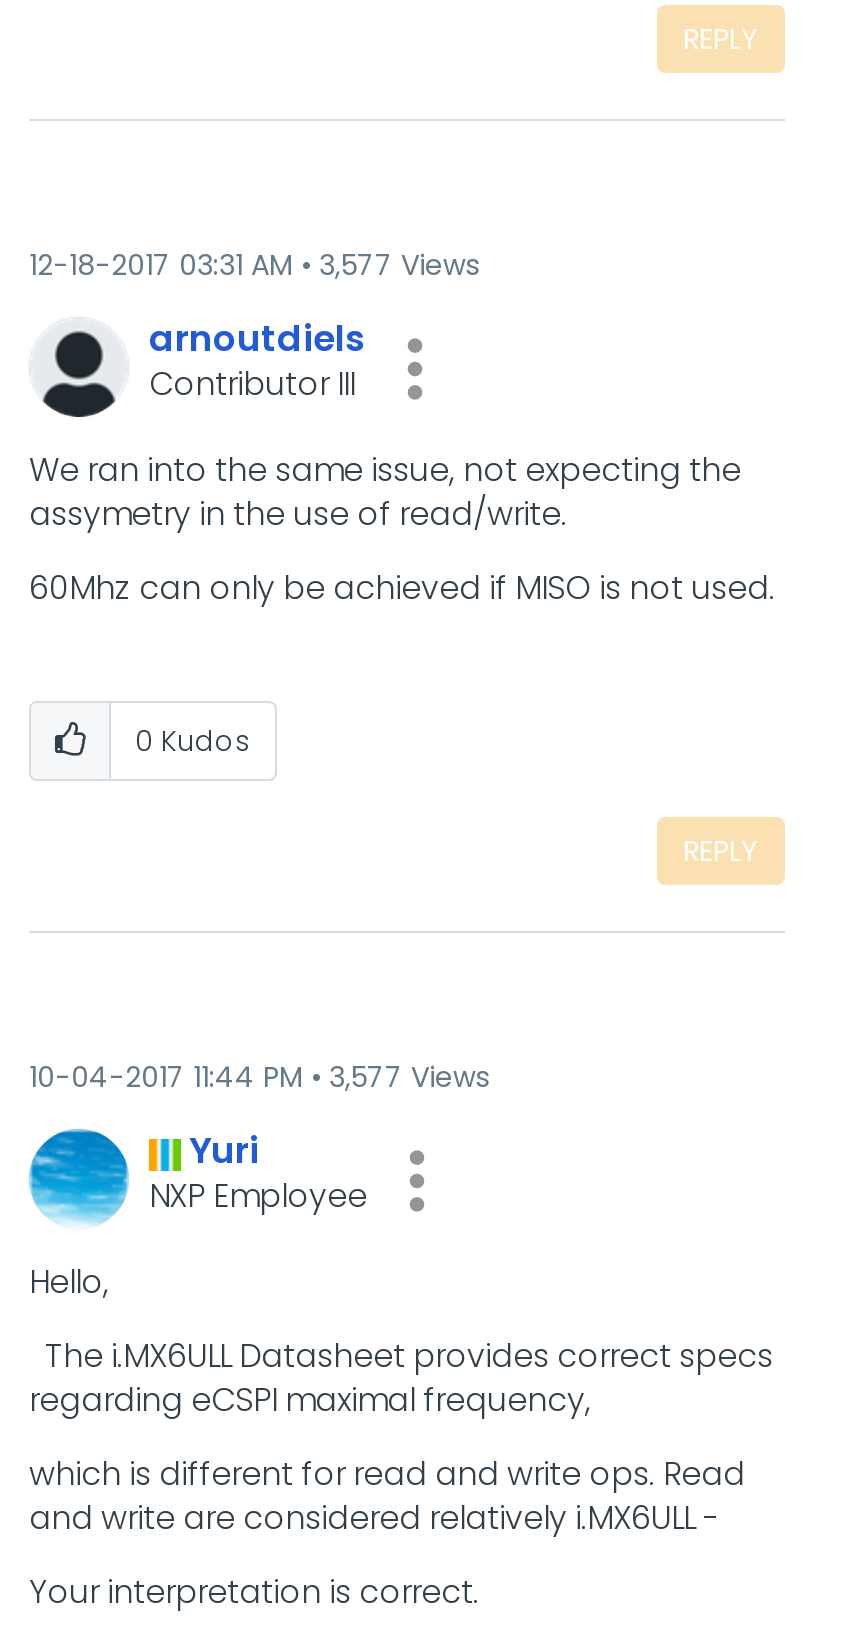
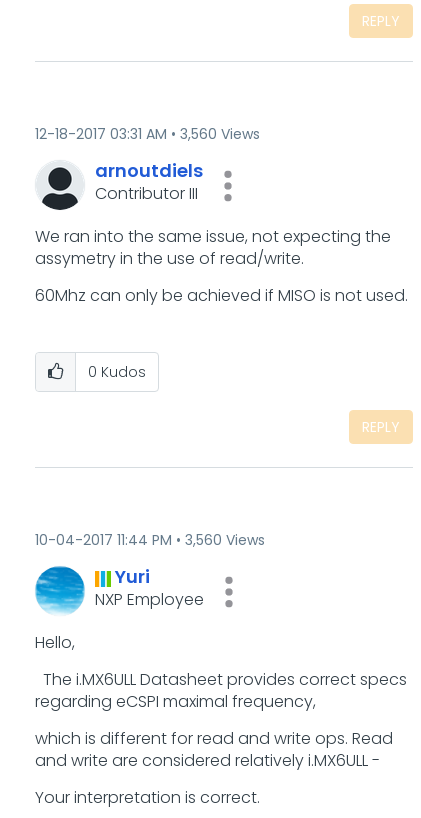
[29,245,479,285] 12-18-2017 03:31 AM 3,577 Views -> [35,124,260,144] 12-18-2017 03:31 AM 3,560 Views
[29,1057,489,1097] 10-04-2017 11:44 PM 3,577 Views -> [35,530,265,550] 10-04-2017 11:44 PM 3,560 Views

